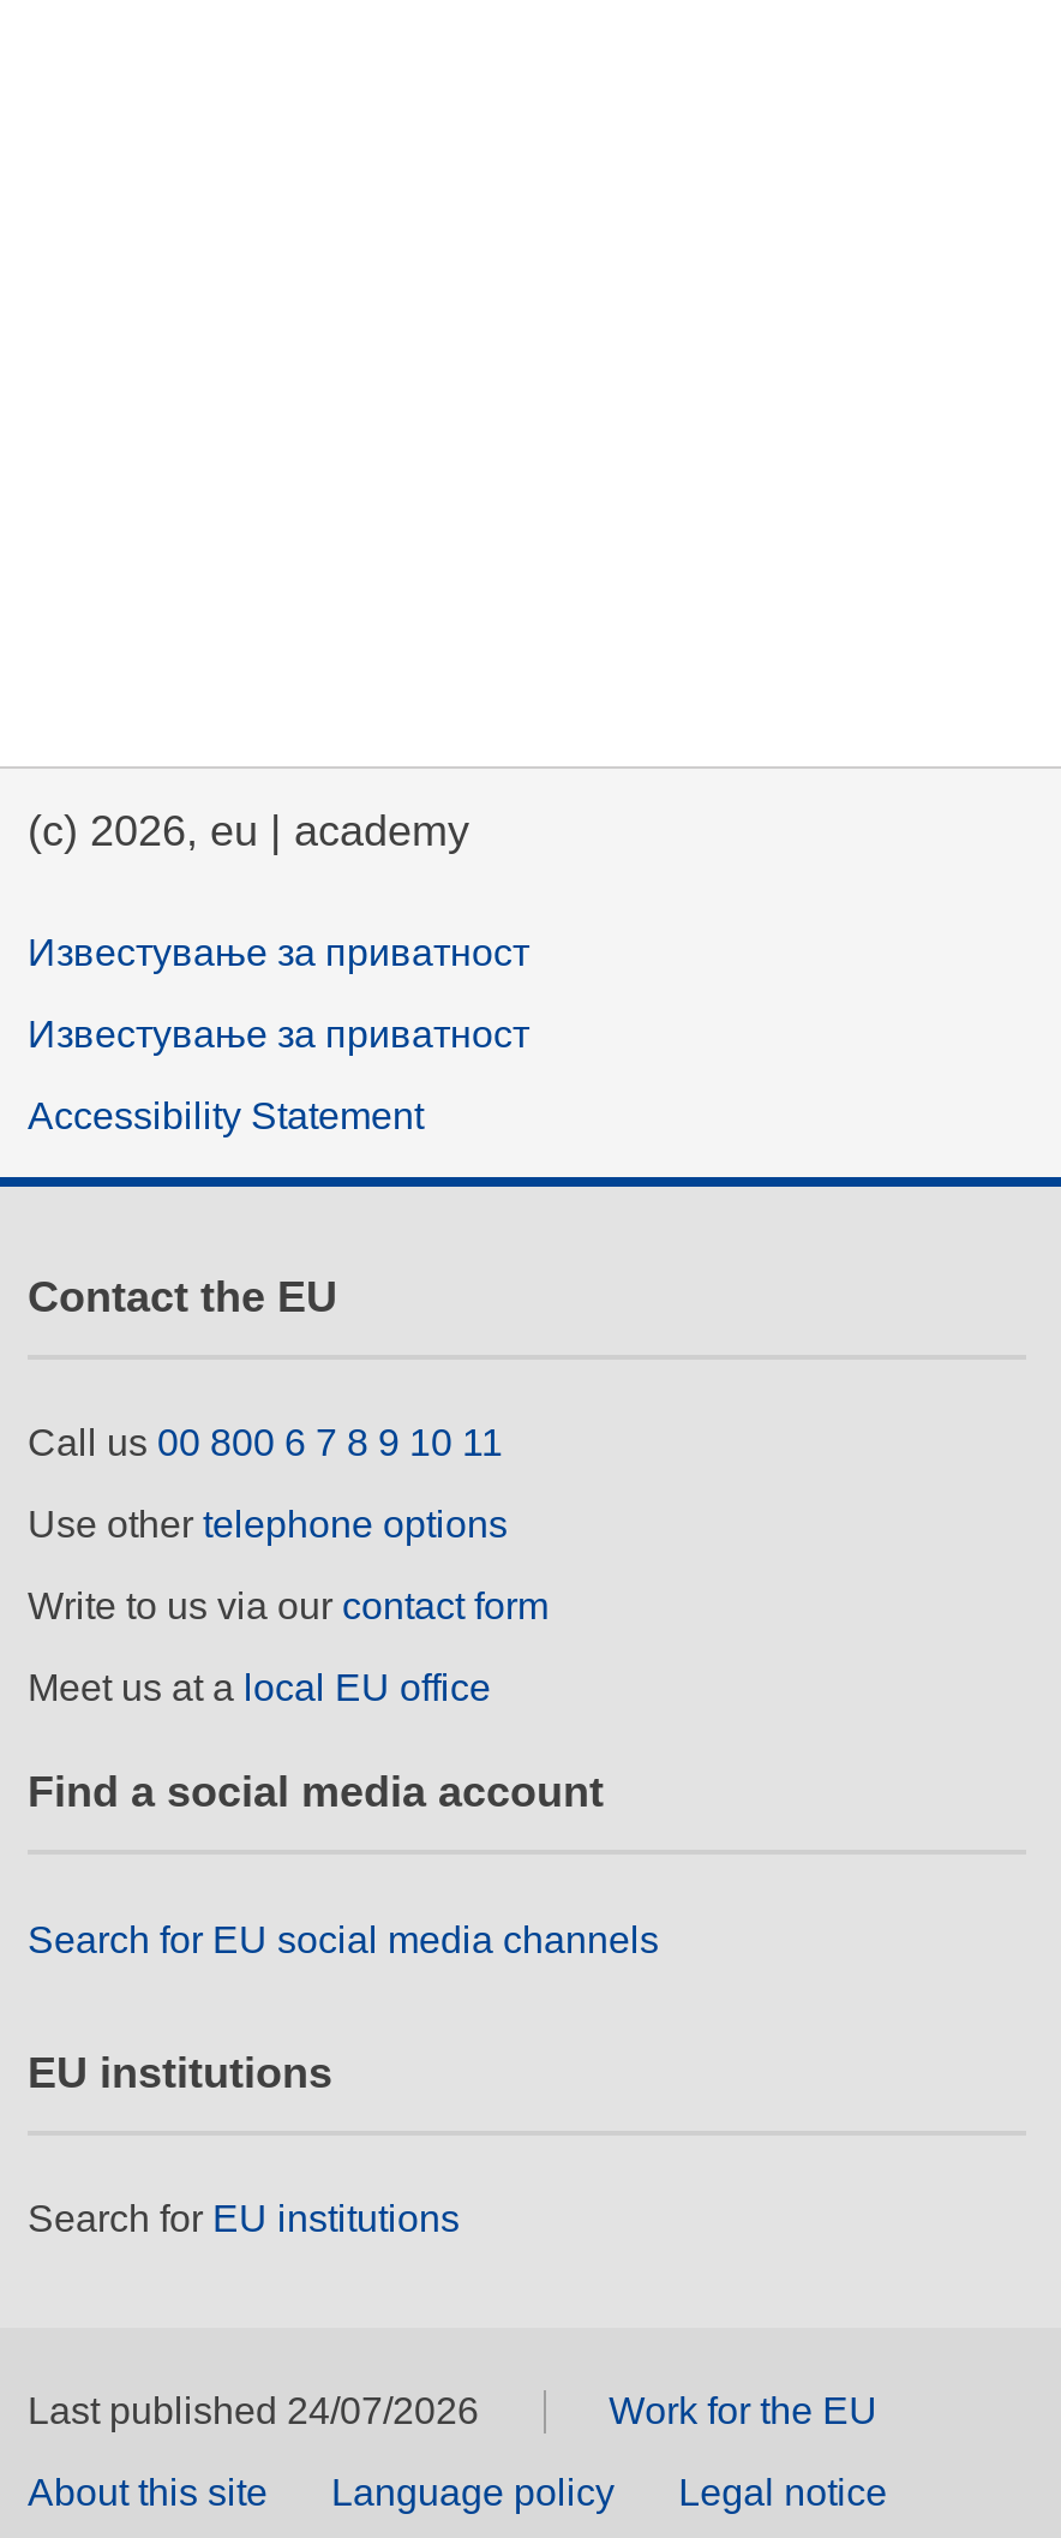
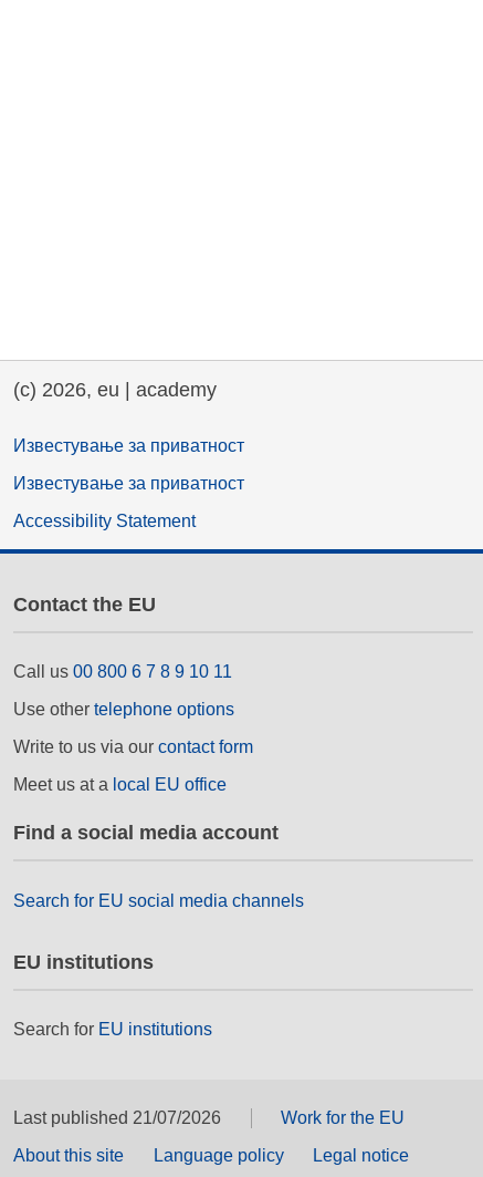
[28,2391,479,2432] Last published 24/07/2026 -> [13,1109,221,1128] Last published 21/07/2026

